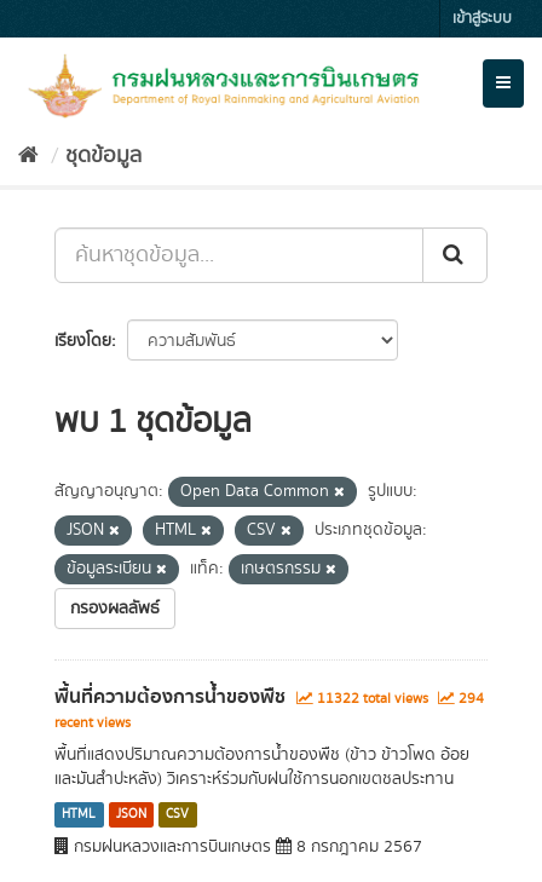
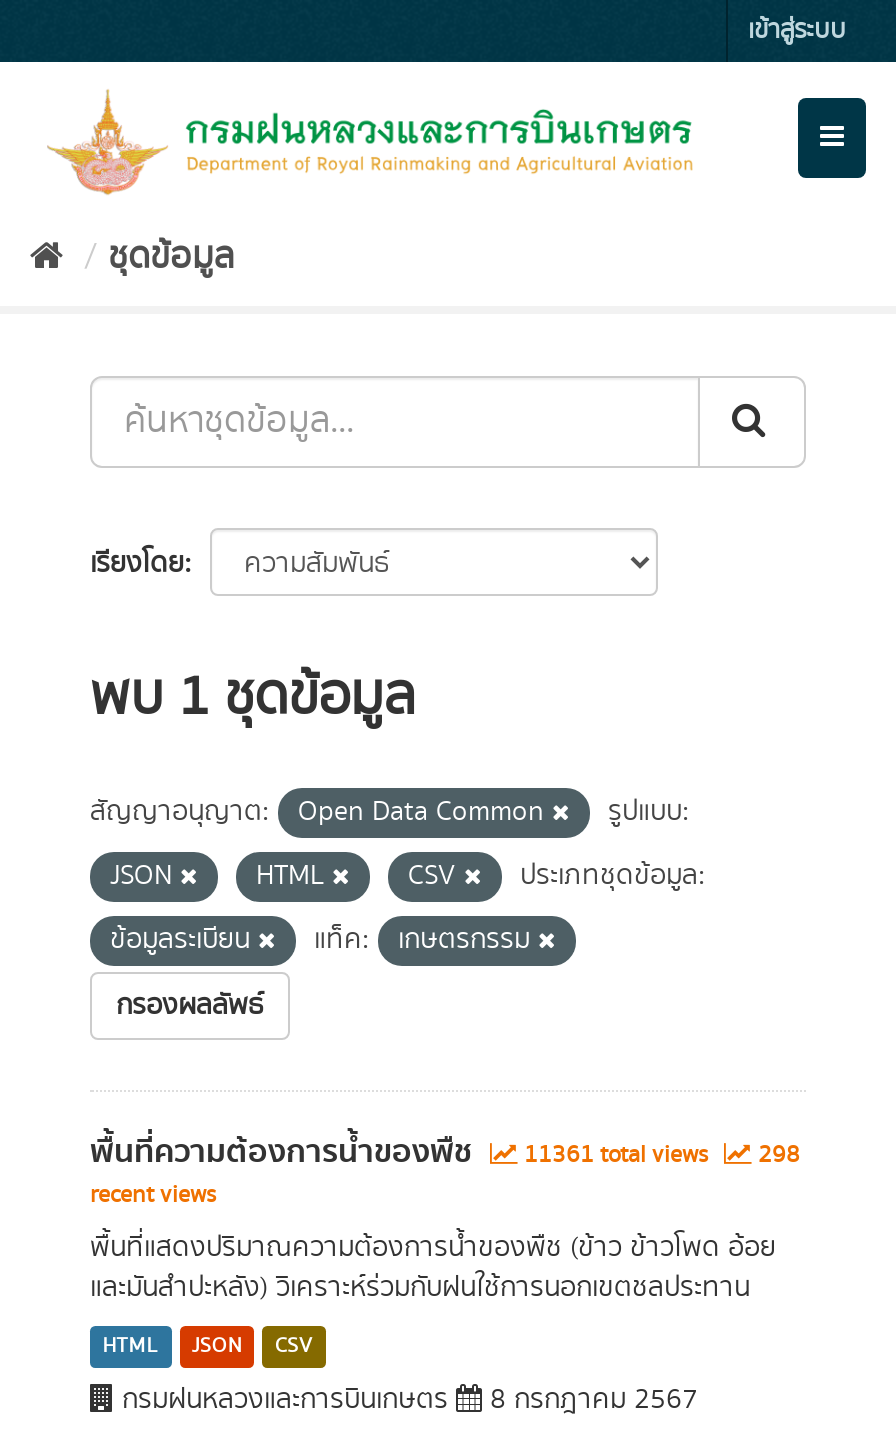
[313,688,432,709] 11322 total views -> [518,1138,714,1172] 11361 total views
[455,688,484,709] 294 -> [752,1138,800,1172] 298

